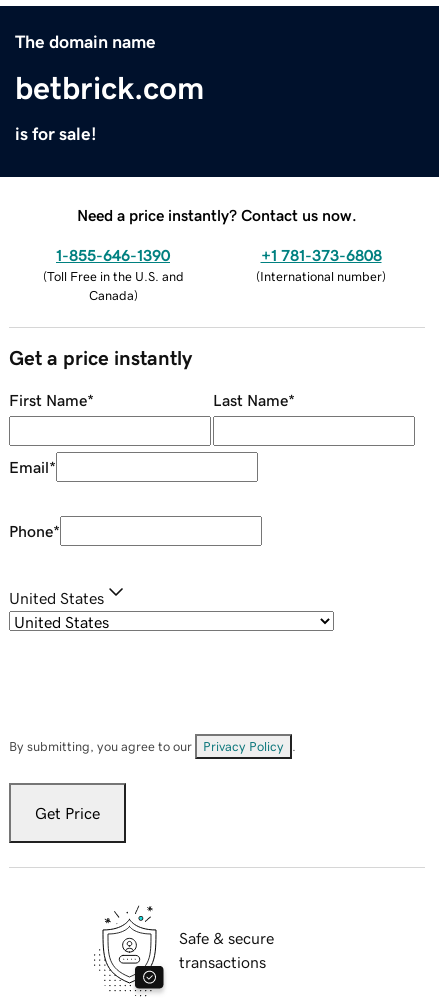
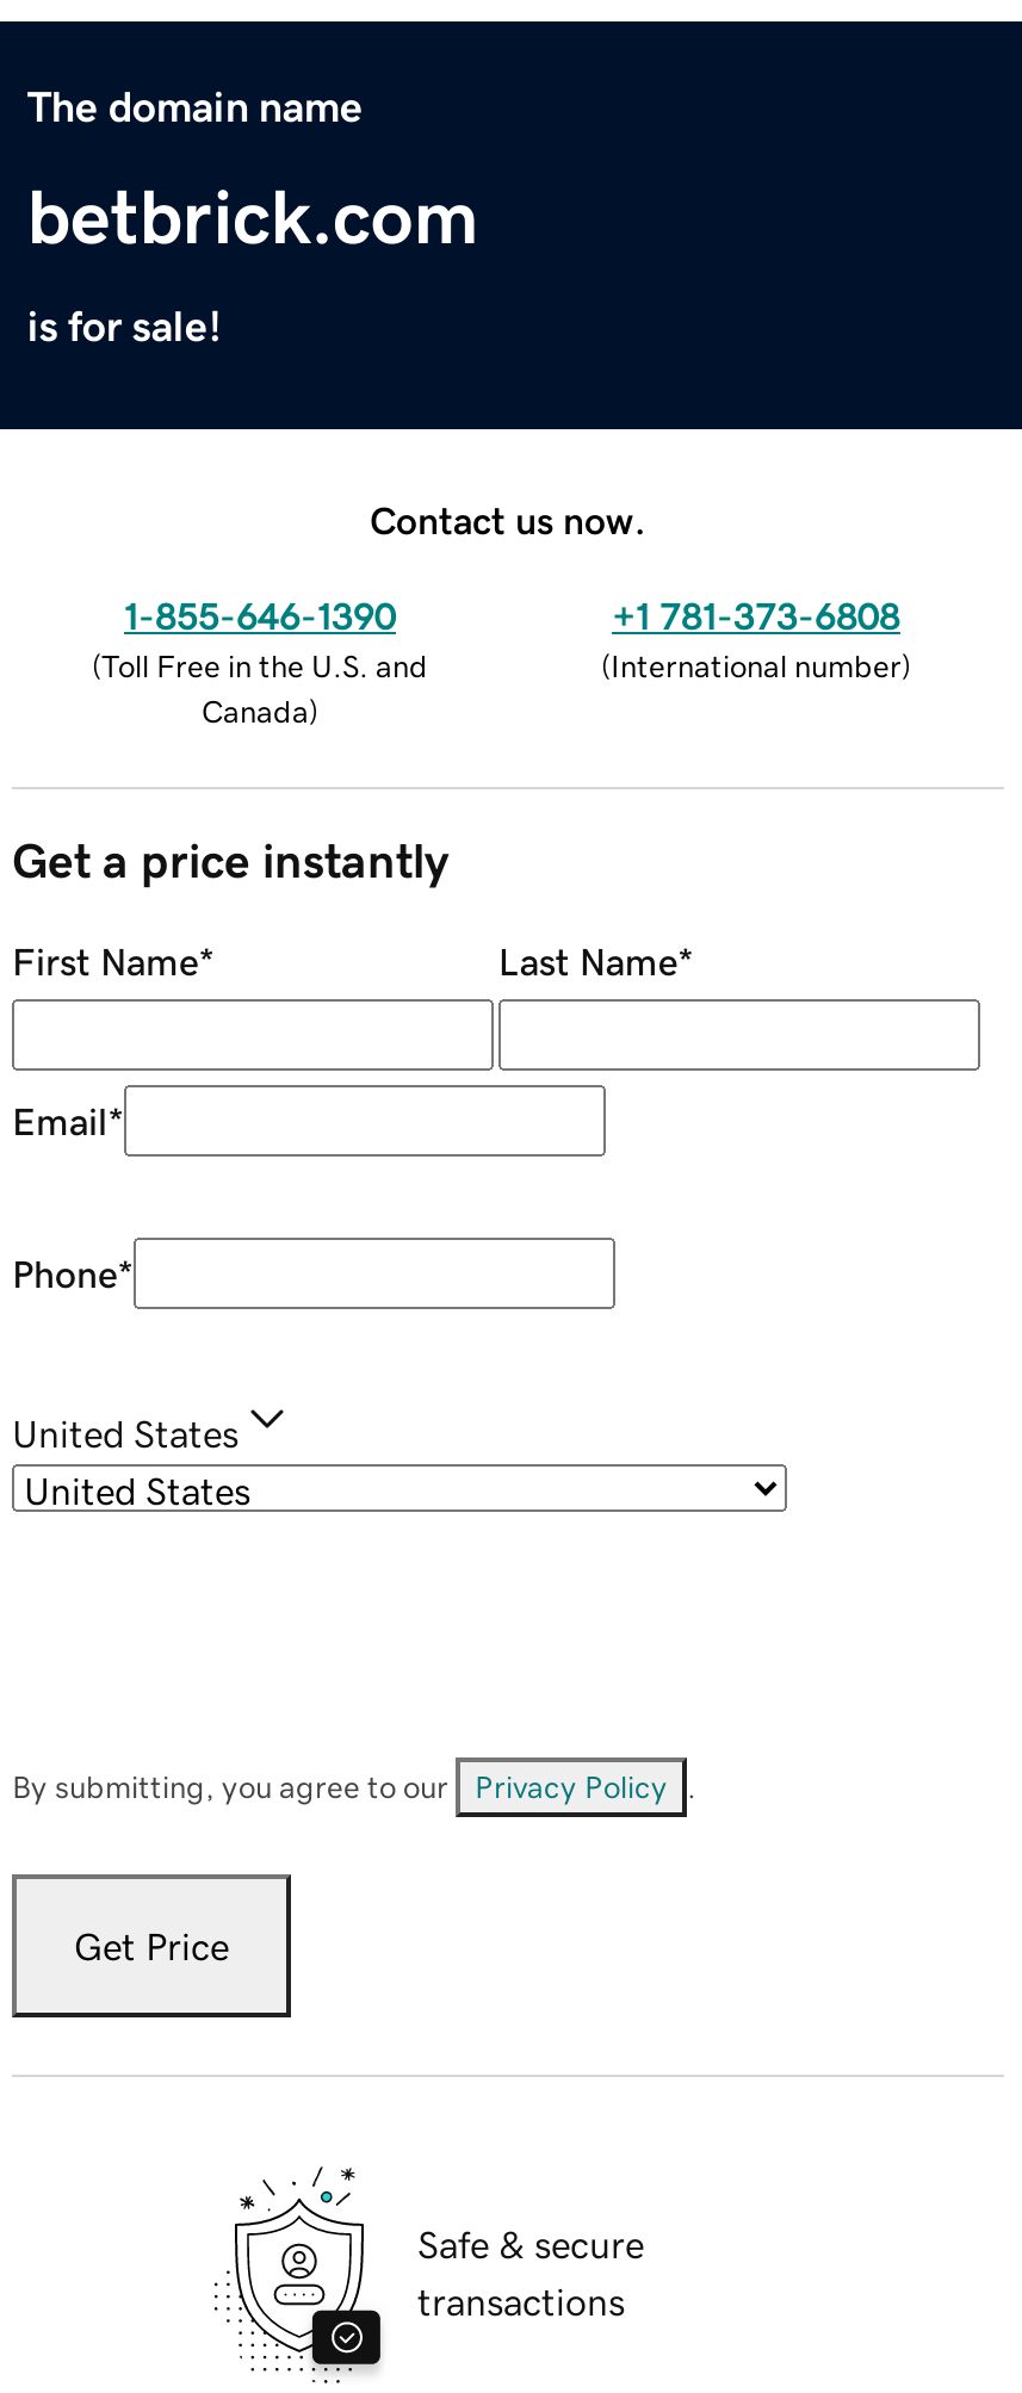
[77,207,357,223] Need a price instantly? Contact us now. -> [370,500,646,538] Contact us now.

